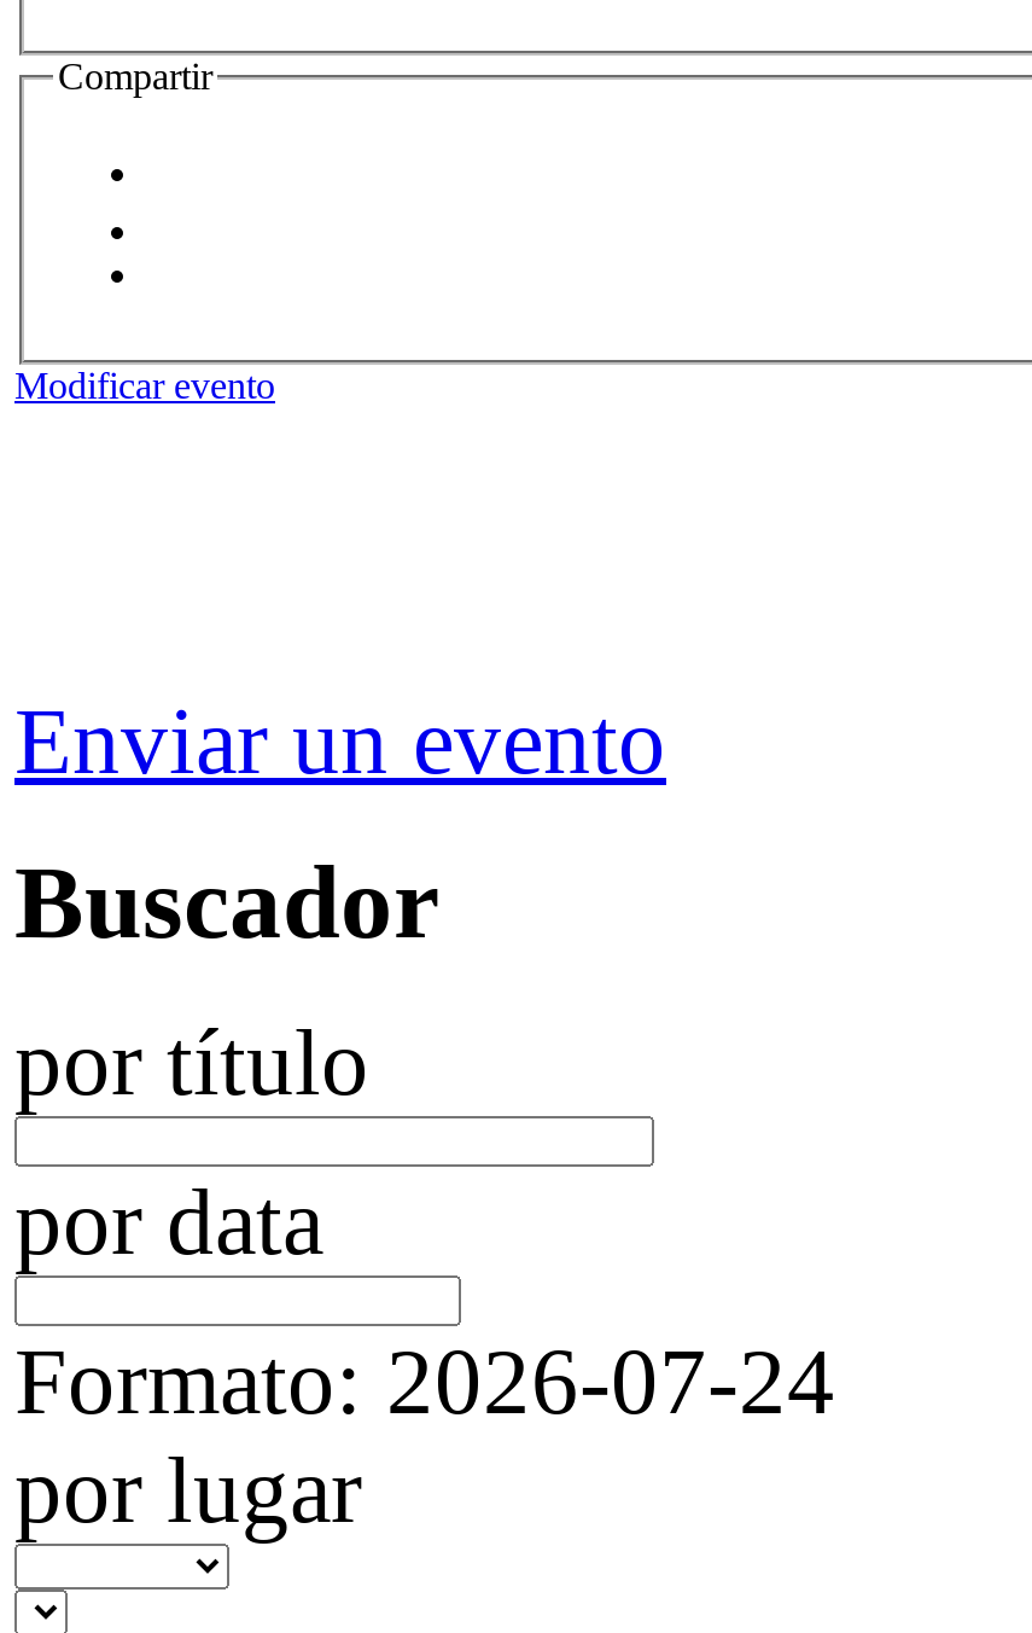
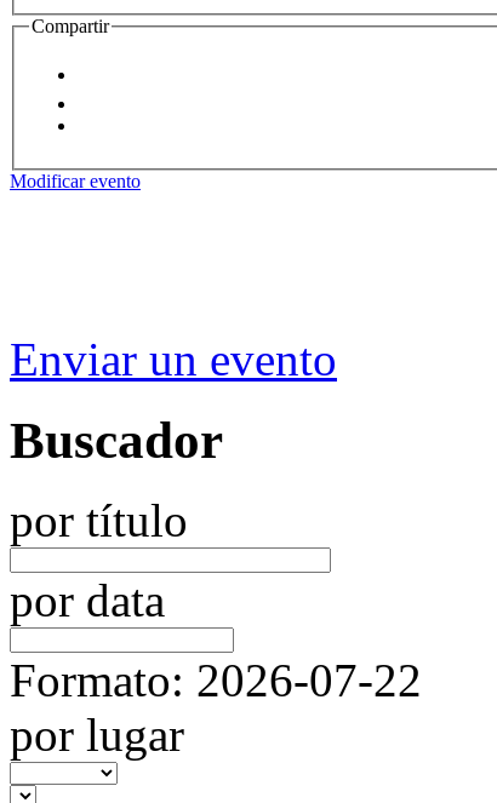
[14,1330,835,1434] Formato: 2026-07-24 -> [10,655,422,707] Formato: 2026-07-22

